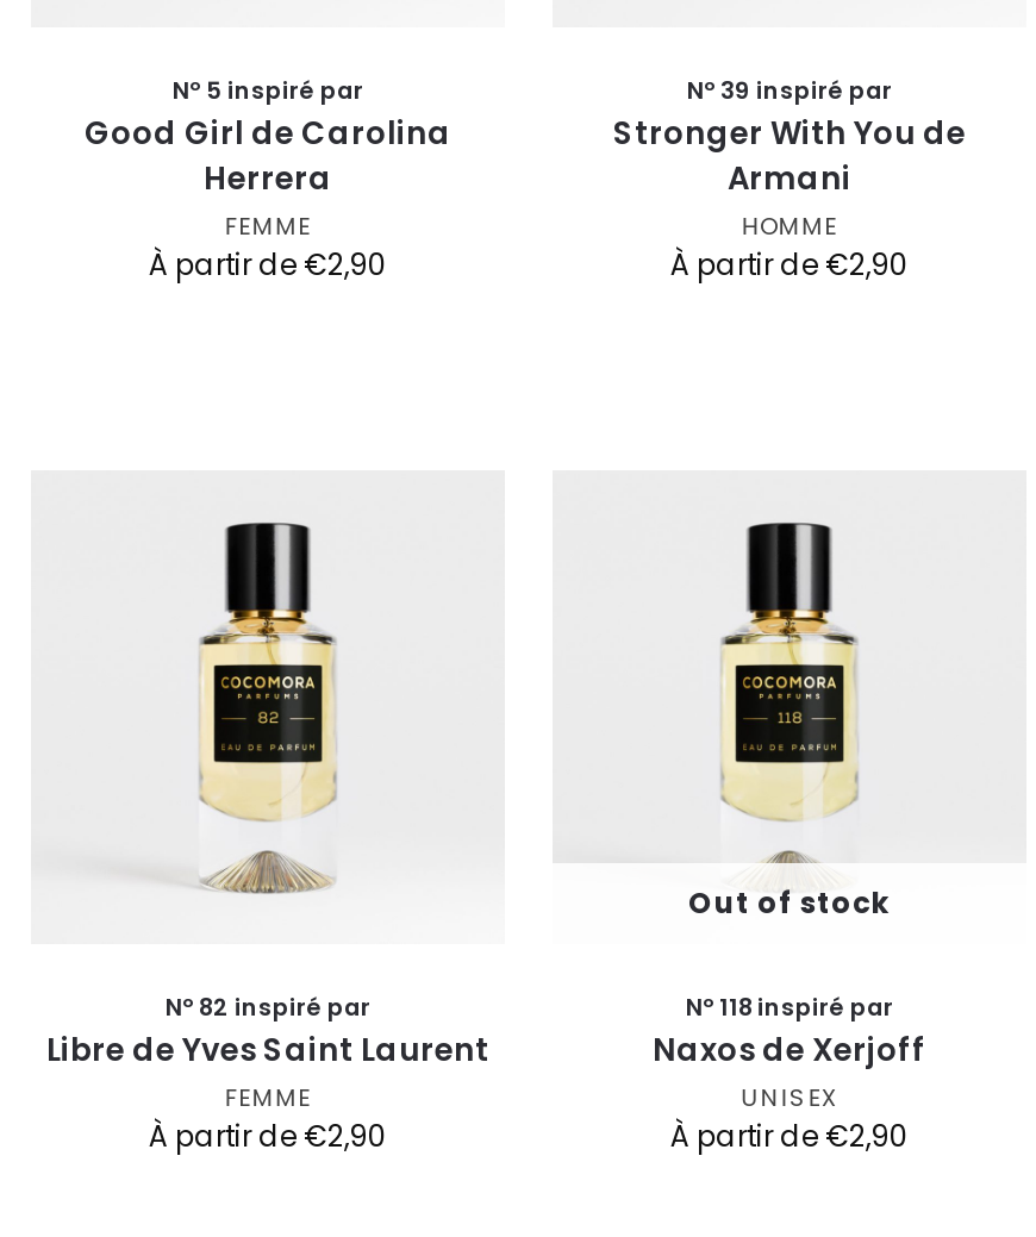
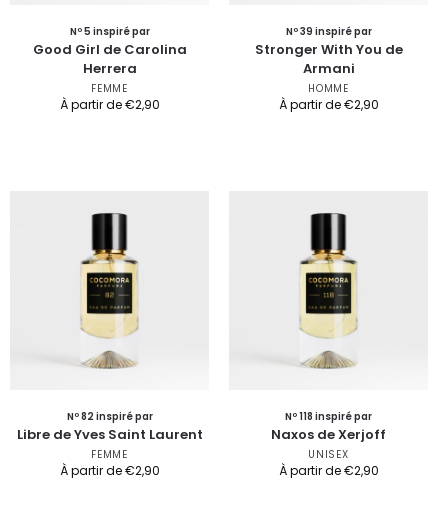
[688,881,891,921] Out of stock -> none

